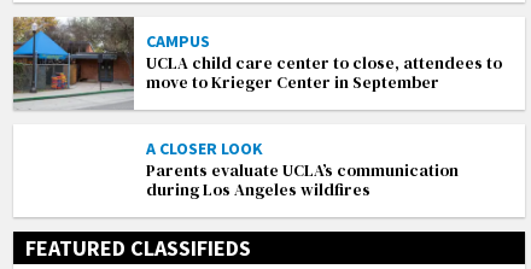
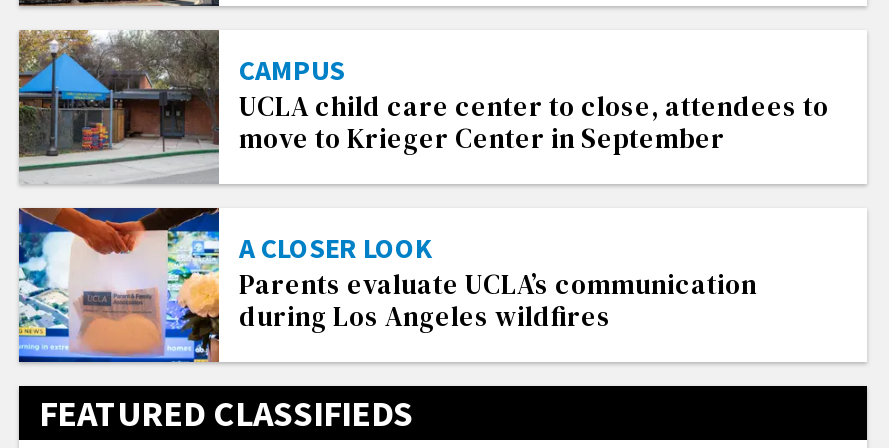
none -> [17,206,221,364] [image]

